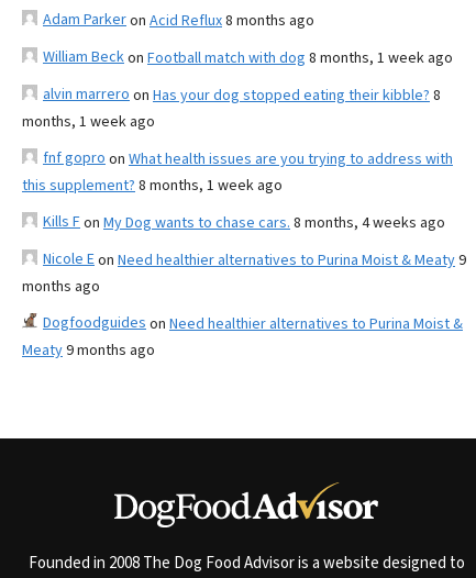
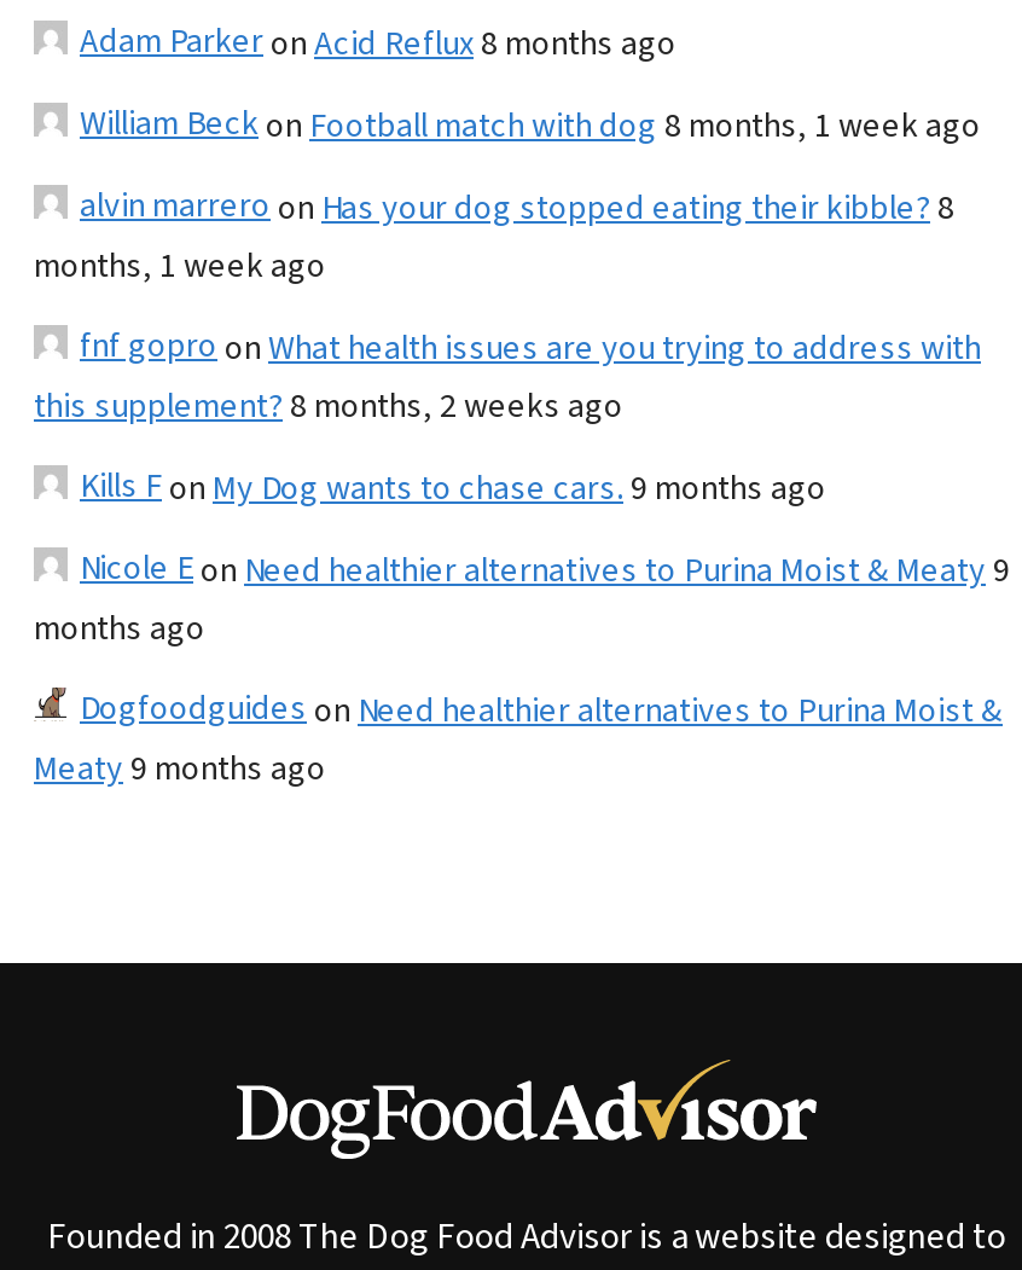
[22,174,283,196] this supplement? 8 months, 1 week ago -> [34,382,623,431] this supplement? 8 months, 2 weeks ago
[43,211,445,234] Kills Fon My Dog wants to chase cars. 8 months, 4 weeks ago -> [80,462,826,513] Kills Fon My Dog wants to chase cars. 9 months ago

